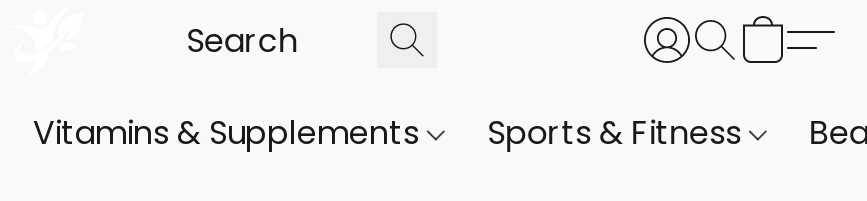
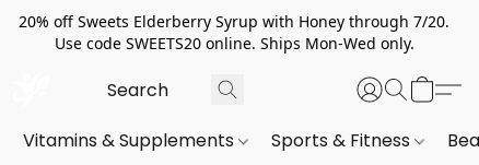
none -> [19,11,449,54] 20% off Sweets Elderberry Syrup with Honey through 7/20. | Use code SWEETS20 online. Ships Mon-Wed only.

